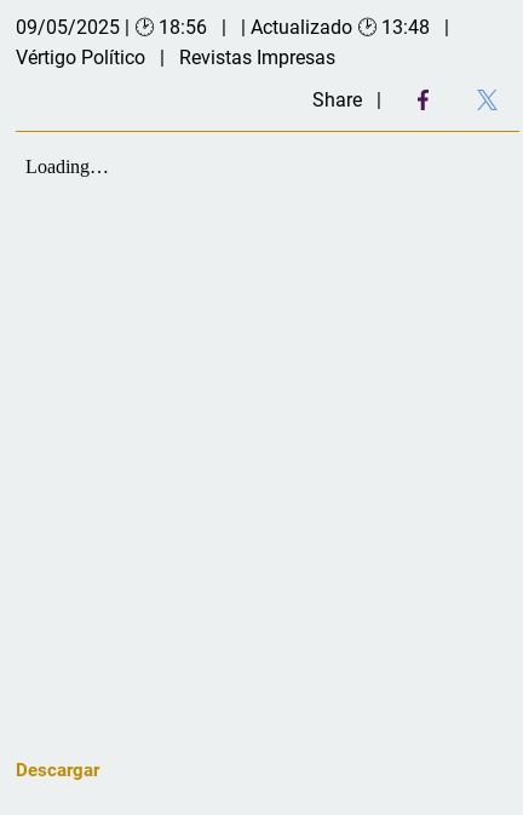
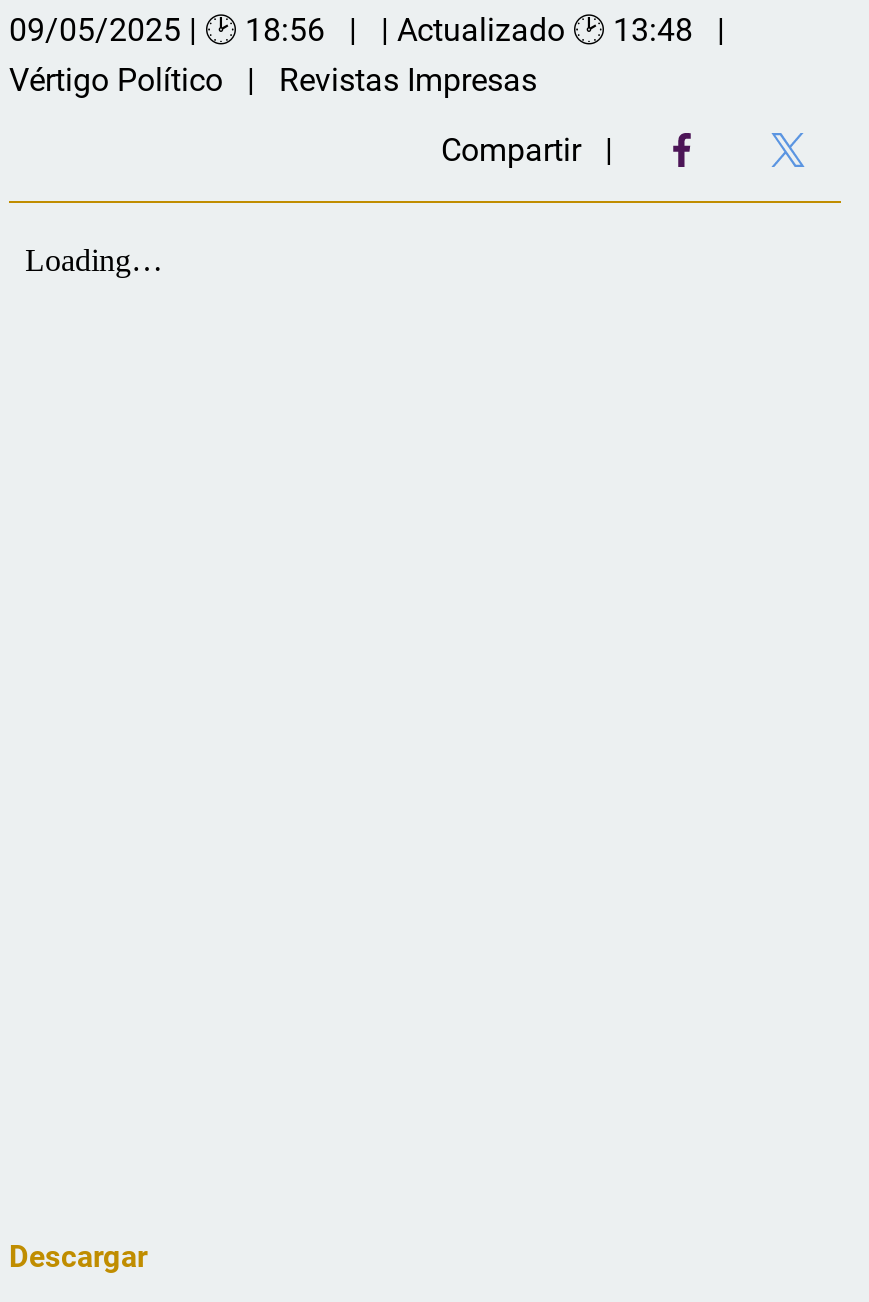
[312,88,362,111] Share -> [441,130,581,168] Compartir

